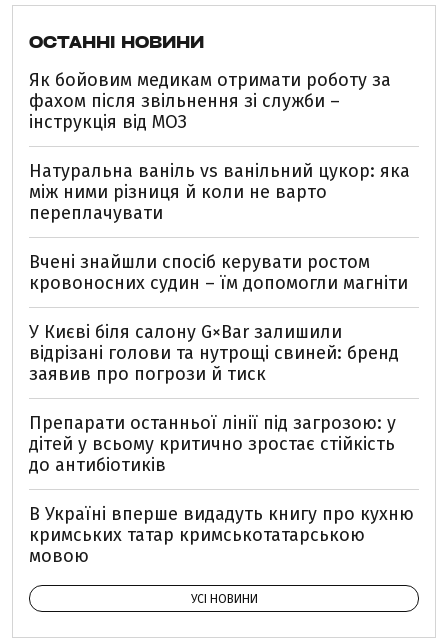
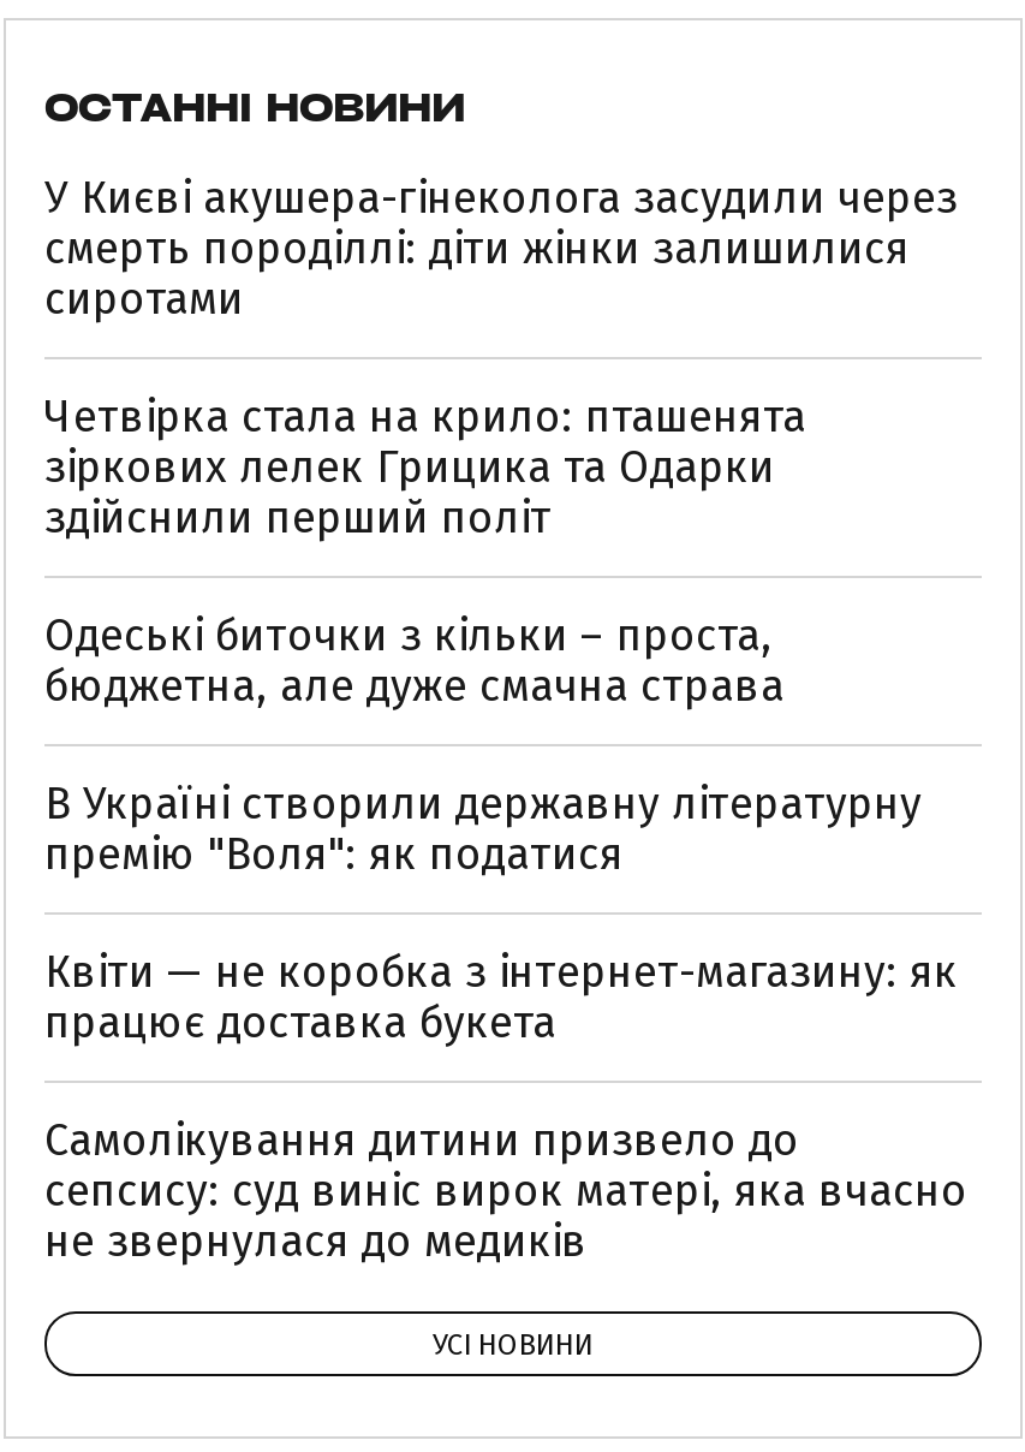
[29,69,391,133] Як бойовим медикам отримати роботу за | фахом після звільнення зі служби – | інструкція від МОЗ -> [44,172,958,326] У Києві акушера-гінеколога засудили через | смерть породіллі: діти жінки залишилися | сиротами
[29,160,410,224] Натуральна ваніль vs ванільний цукор: яка | між ними різниця й коли не варто | переплачувати -> [44,391,806,545] Четвірка стала на крило: пташенята | зіркових лелек Грицика та Одарки | здійснили перший політ
[29,251,408,294] Вчені знайшли спосіб керувати ростом | кровоносних судин – їм допомогли магніти -> [44,610,785,713] Одеські биточки з кільки – проста, | бюджетна, але дуже смачна страва
[29,321,399,385] У Києві біля салону G×Bar залишили | відрізані голови та нутрощі свиней: бренд | заявив про погрози й тиск -> [44,778,922,881] В Україні створили державну літературну | премію "Воля": як податися
[29,412,396,476] Препарати останньої лінії під загрозою: у | дітей у всьому критично зростає стійкість | до антибіотиків -> [44,946,958,1050] Квіти — не коробка з інтернет-магазину: як | працює доставка букета
[29,503,414,567] В Україні вперше видадуть книгу про кухню | кримських татар кримськотатарською | мовою -> [44,1114,967,1268] Самолікування дитини призвело до | сепсису: суд виніс вирок матері, яка вчасно | не звернулася до медиків

